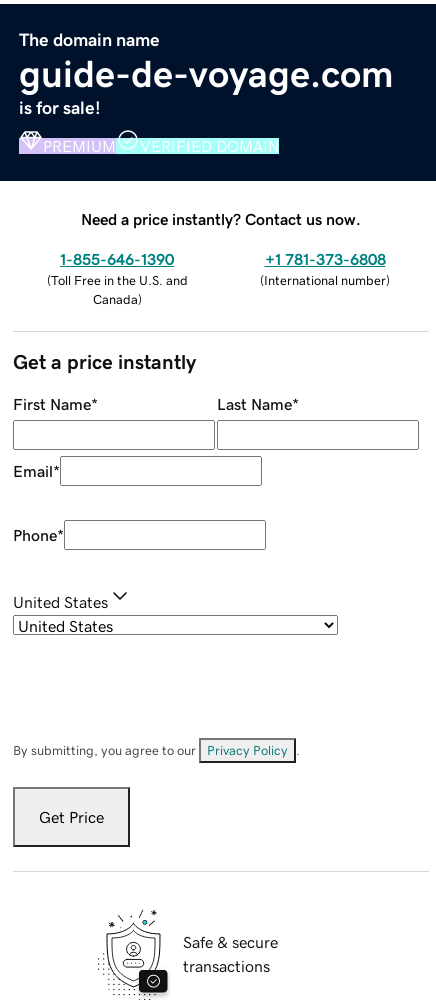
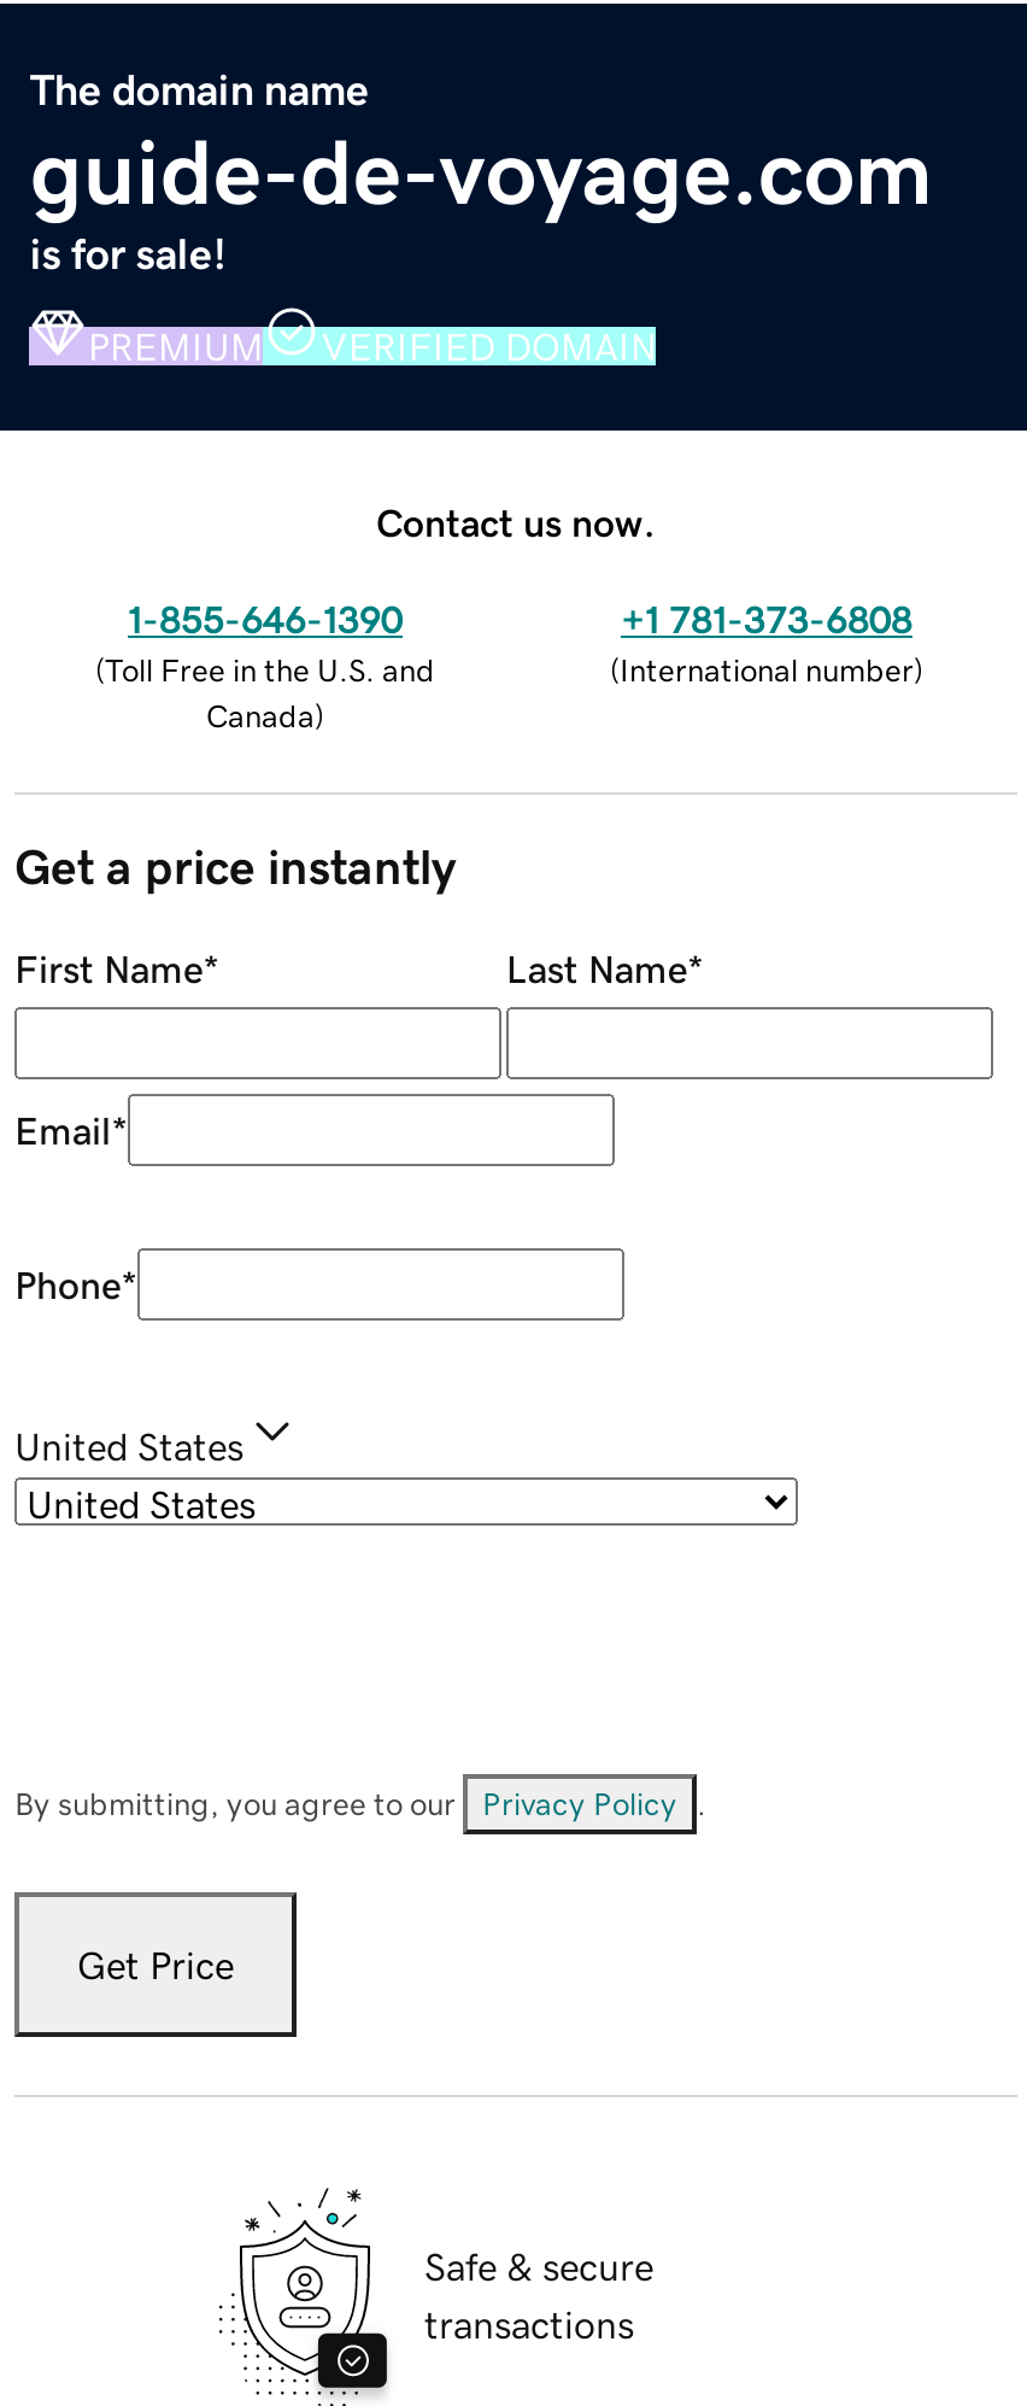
[81,211,361,227] Need a price instantly? Contact us now. -> [376,502,656,541] Contact us now.

